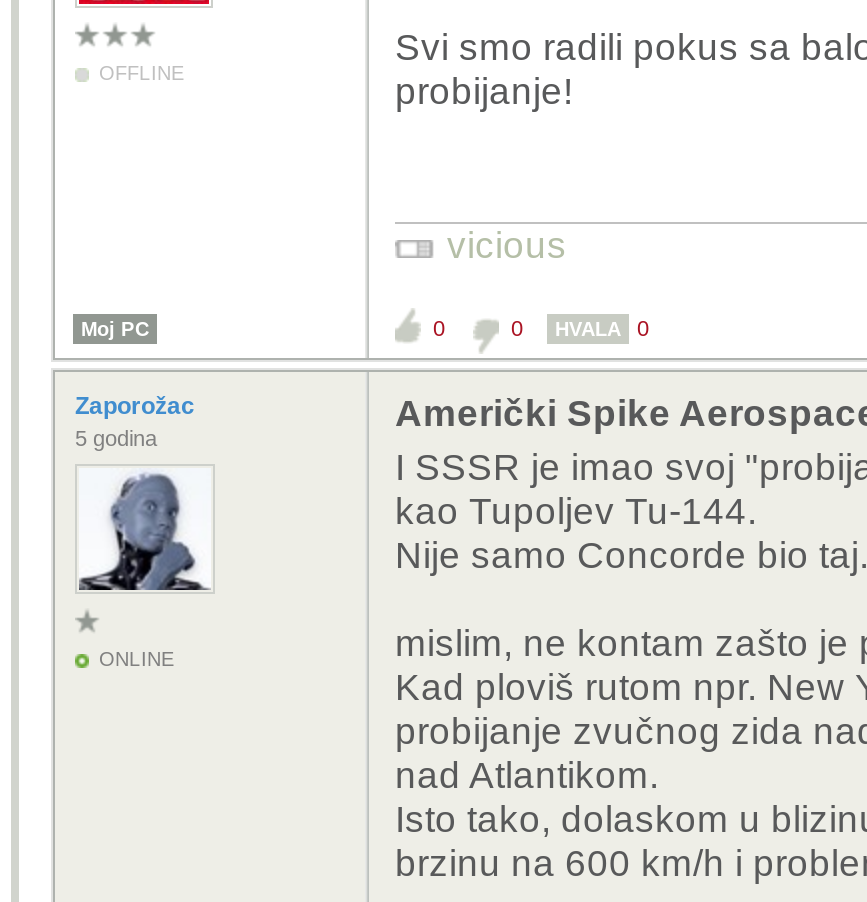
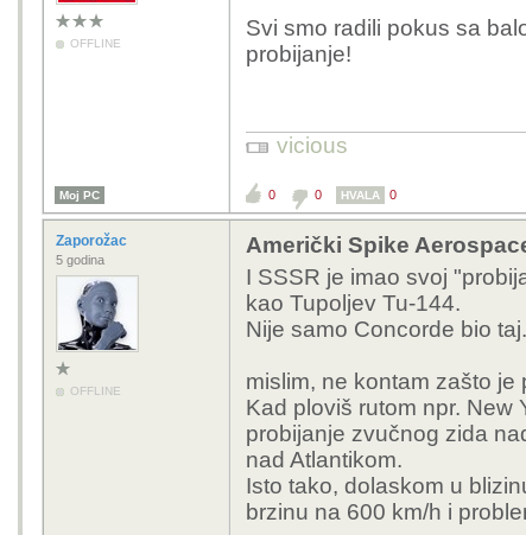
[99,648,175,670] ONLINE -> [70,384,121,397] OFFLINE

